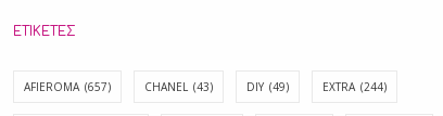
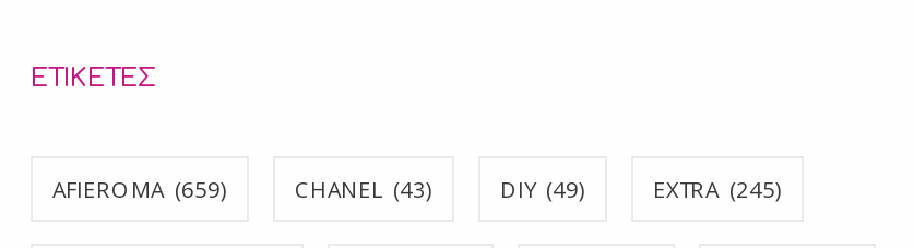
[24,79,111,94] AFIEROMA (657) -> [52,173,227,203] AFIEROMA (659)
[322,79,387,94] EXTRA (244) -> [653,173,782,203] EXTRA (245)

